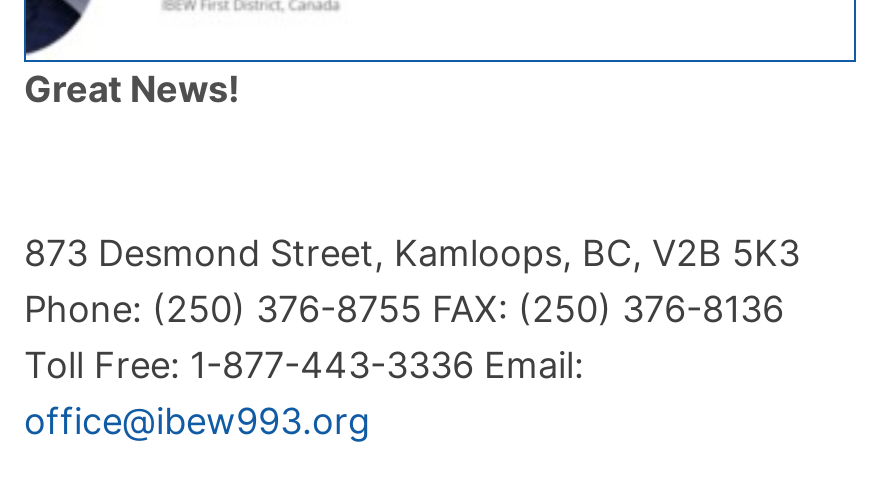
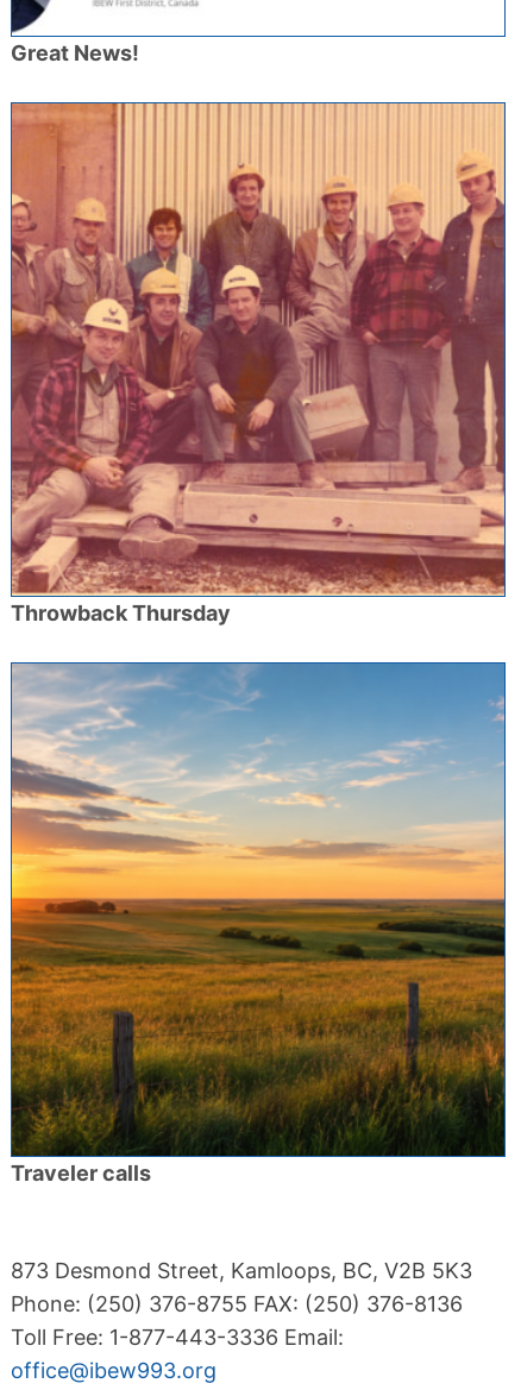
none -> [11,101,506,626] [image] | Throwback Thursday
none -> [11,661,506,1186] [image] | Traveler calls

